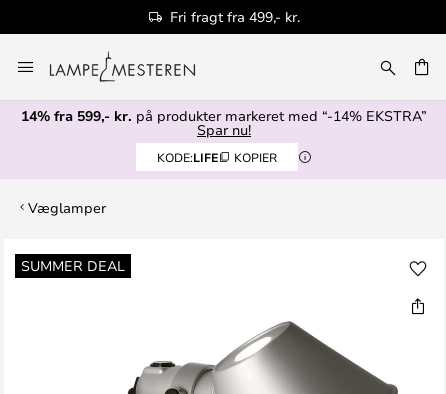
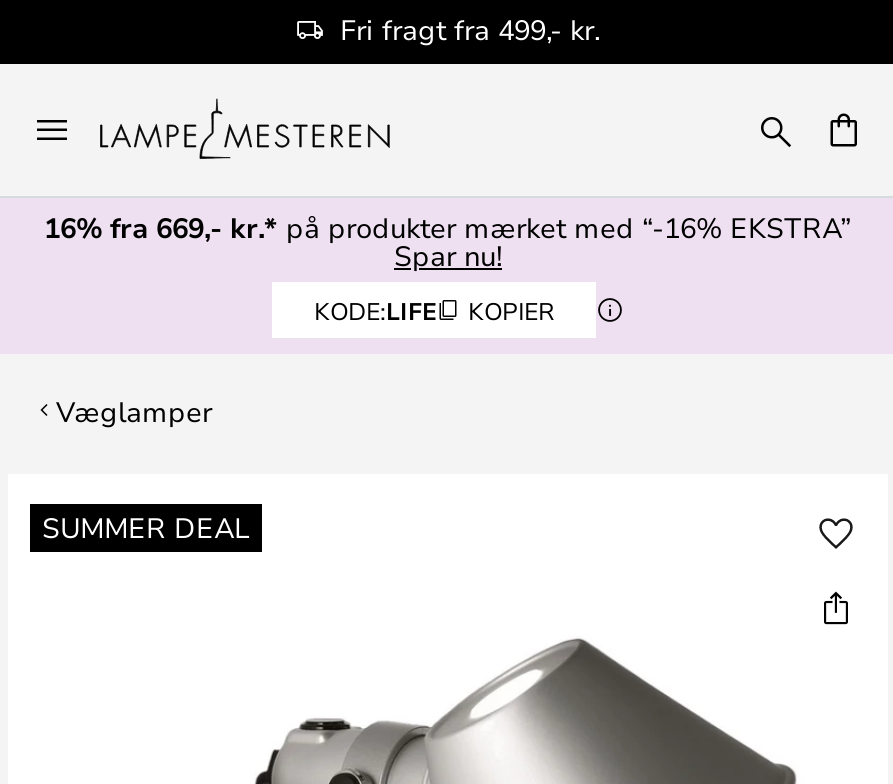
[21,106,427,125] 14% fra 599,- kr. på produkter markeret med “-14% EKSTRA” -> [44,208,852,246] 16% fra 669,- kr.* på produkter mærket med “-16% EKSTRA”

